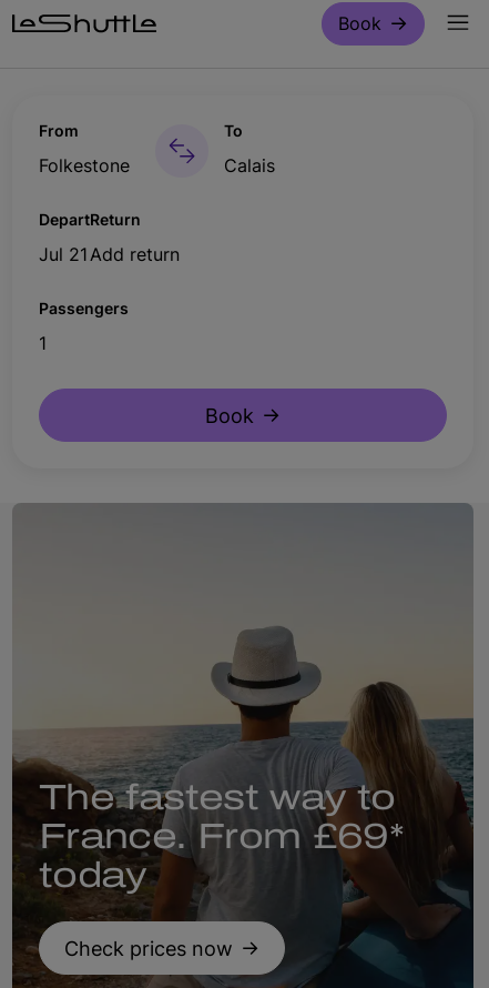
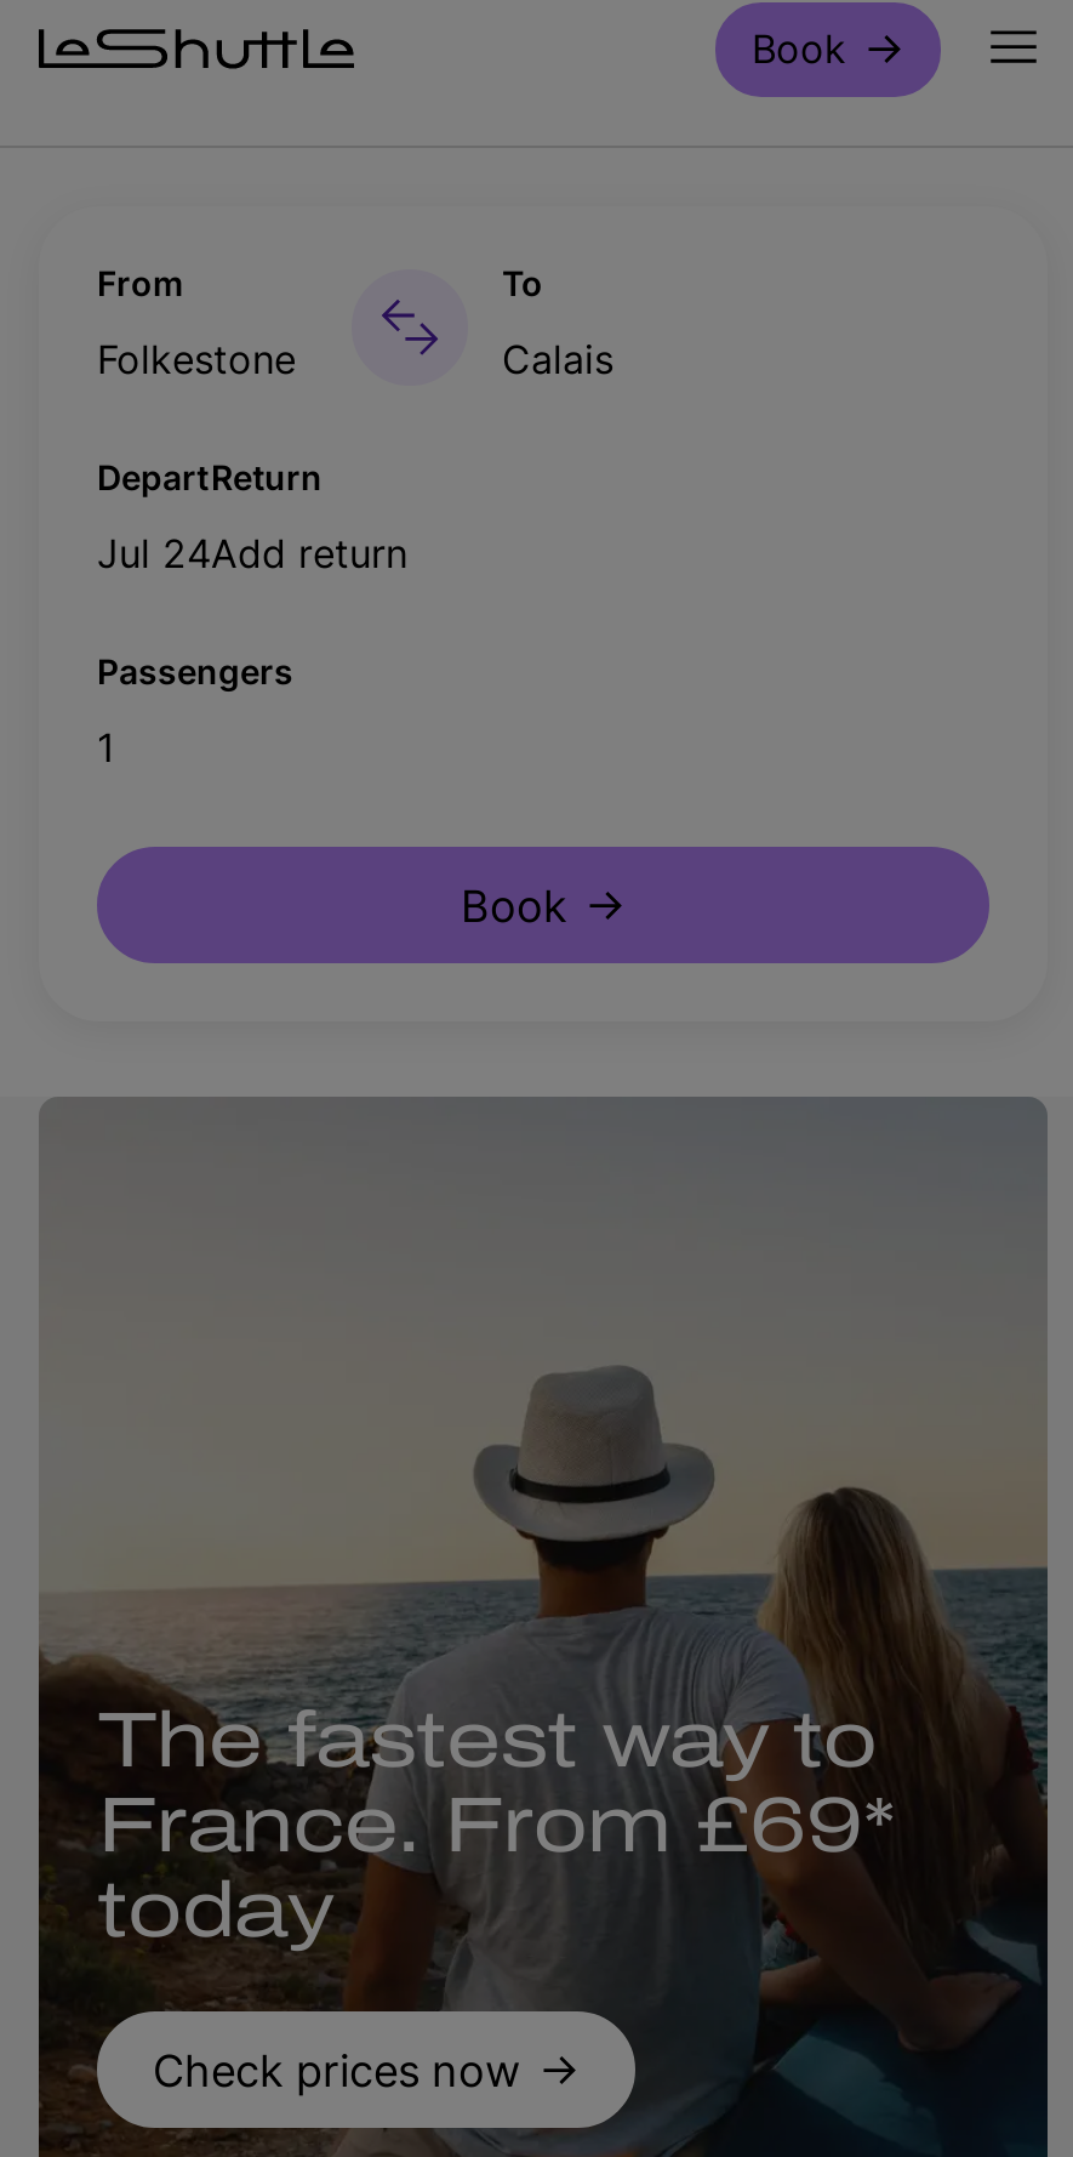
[39,243,180,265] Jul 21 Add return -> [97,529,407,577] Jul 24 Add return

